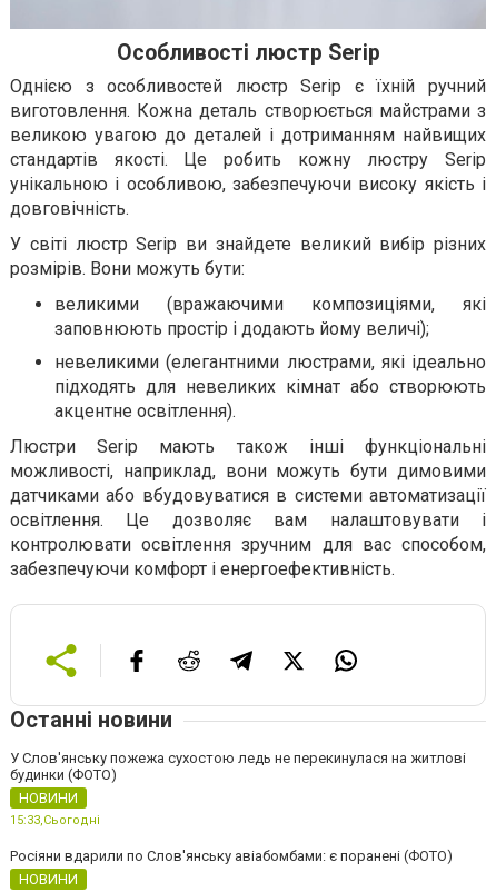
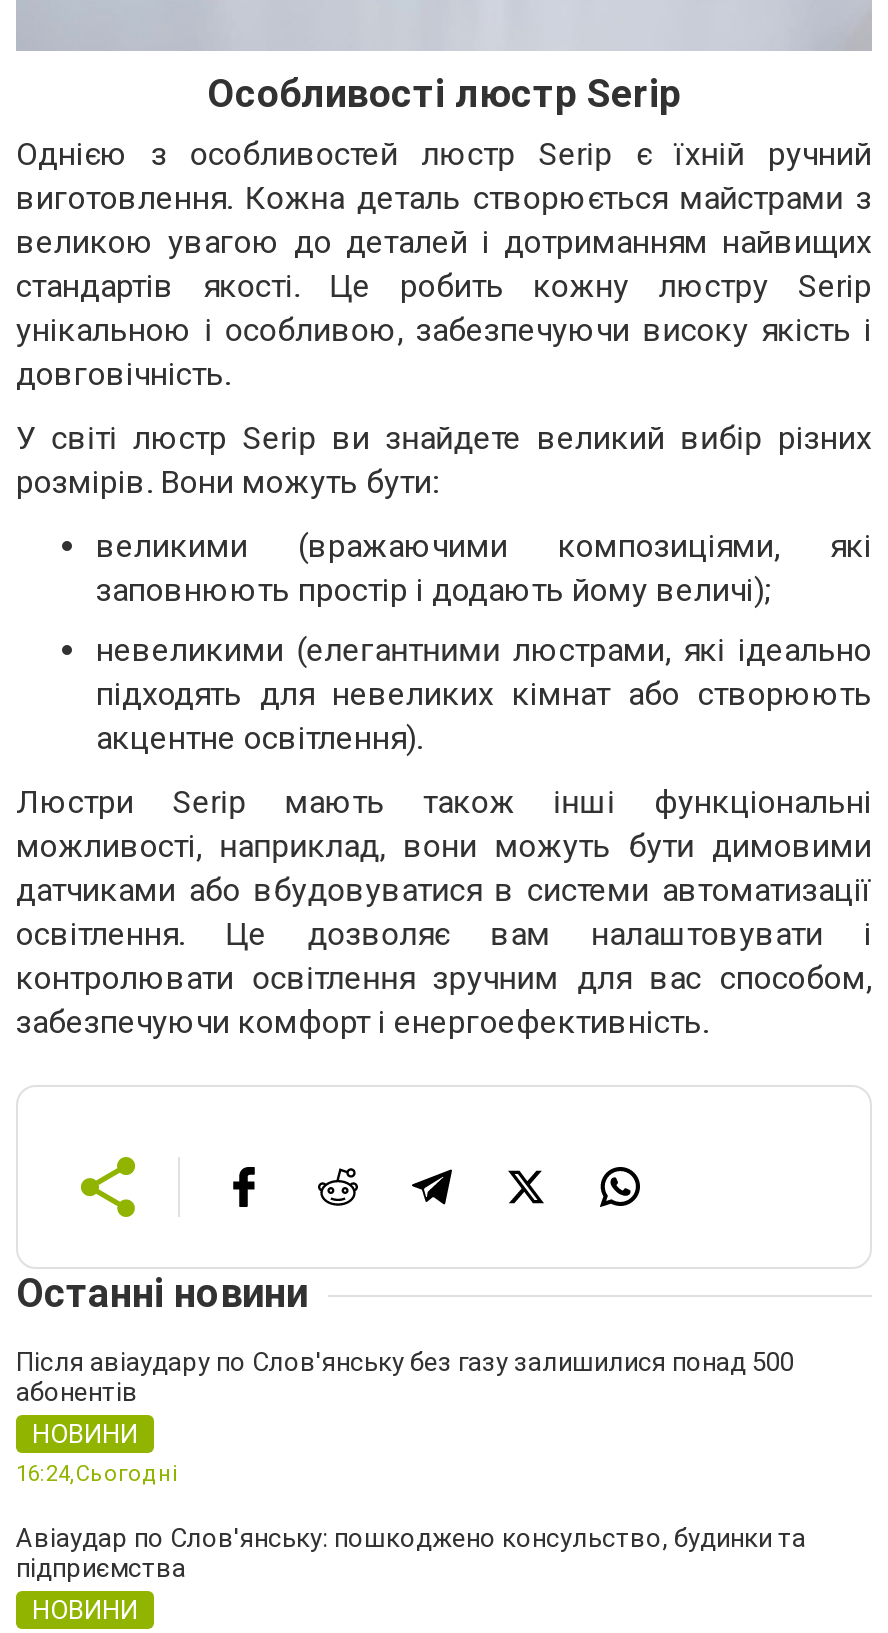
[10,749,466,782] У Слов'янську пожежа сухостою ледь не перекинулася на житлові | будинки (ФОТО) -> [16,1346,794,1406] Після авіаудару по Слов'янську без газу залишилися понад 500 | абонентів
[10,812,100,827] 15:33,Сьогодні -> [16,1460,178,1486] 16:24,Сьогодні
[10,847,453,864] Росіяни вдарили по Слов'янську авіабомбами: є поранені (ФОТО) -> [16,1522,806,1582] Авіаудар по Слов'янську: пошкоджено консульство, будинки та | підприємства

